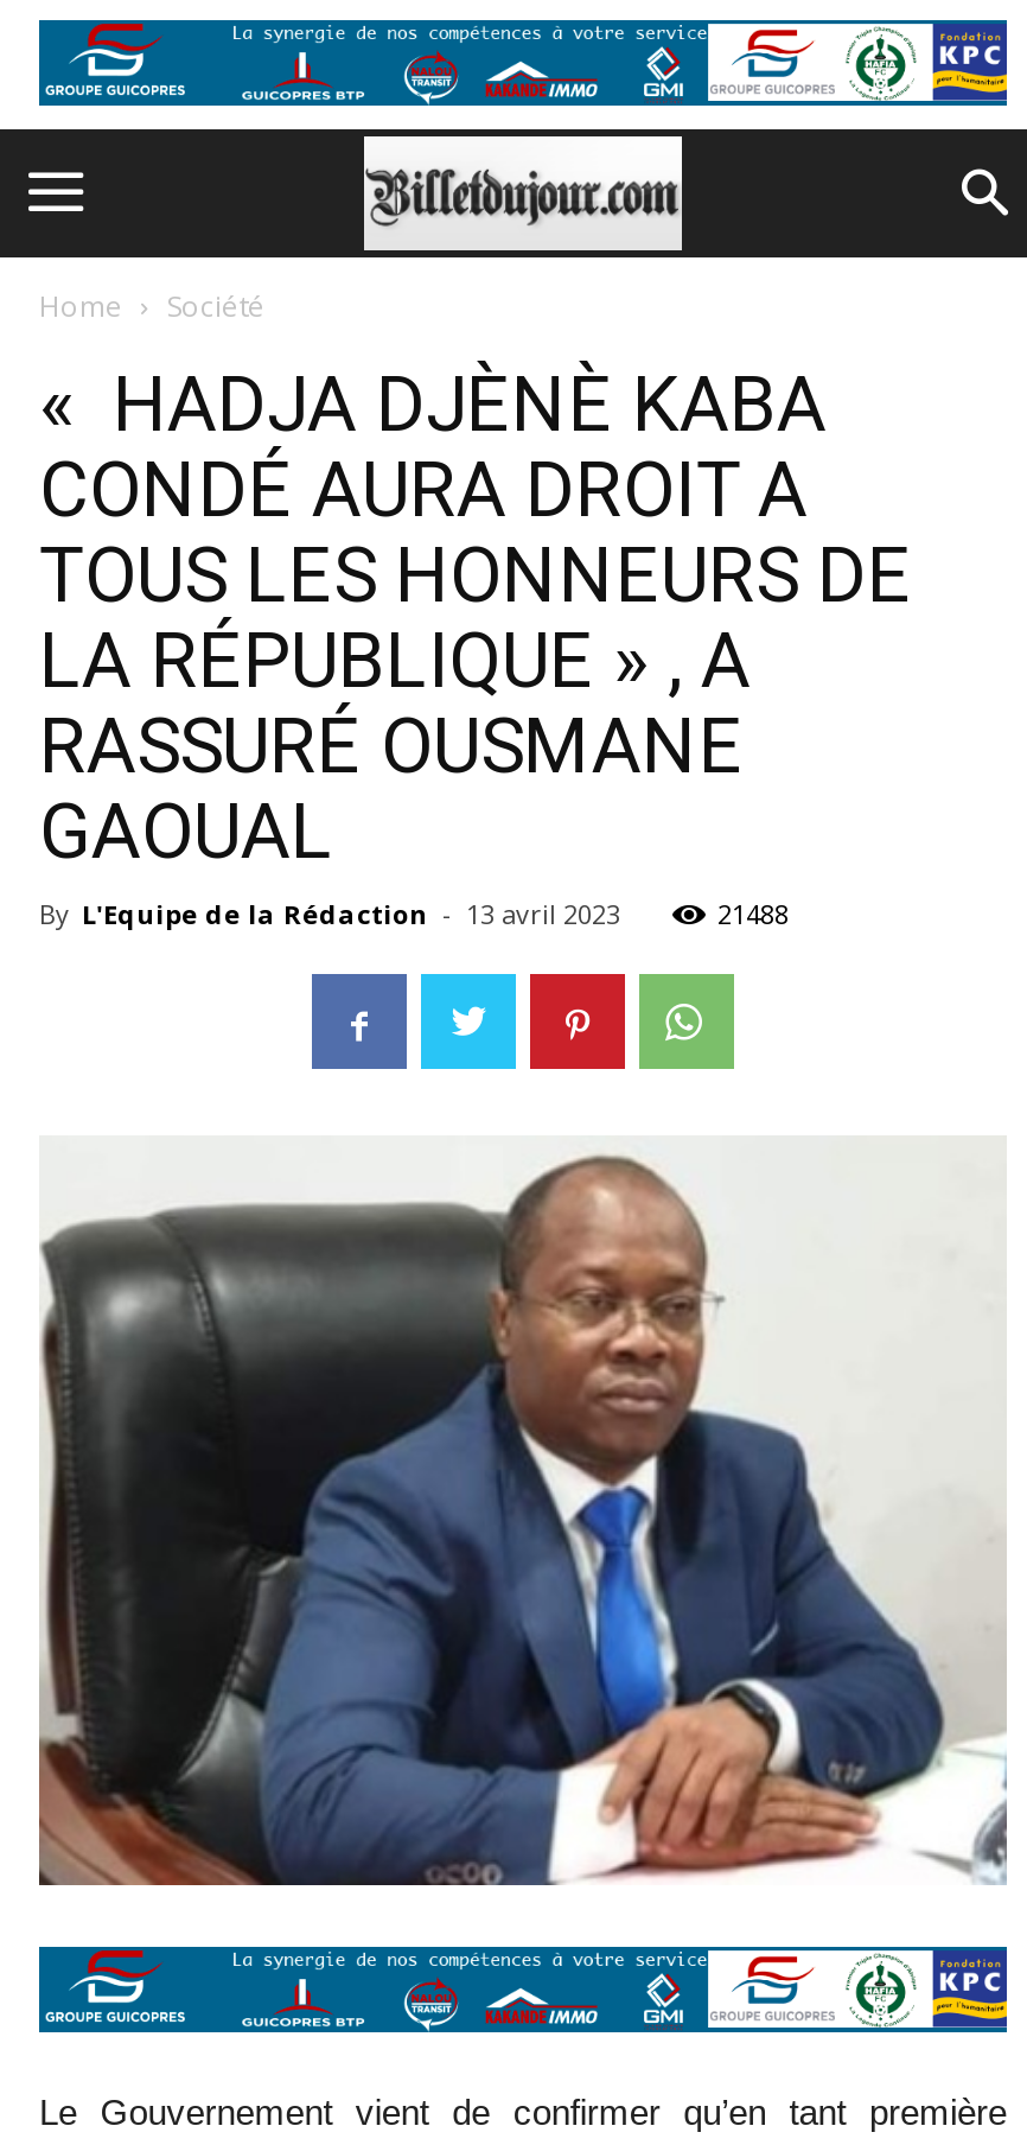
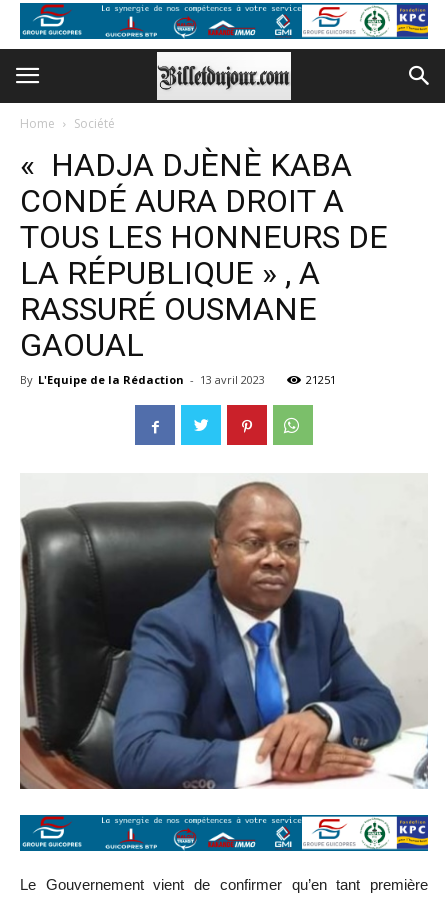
[717,896,789,931] 21488 -> [306,372,336,387] 21251

